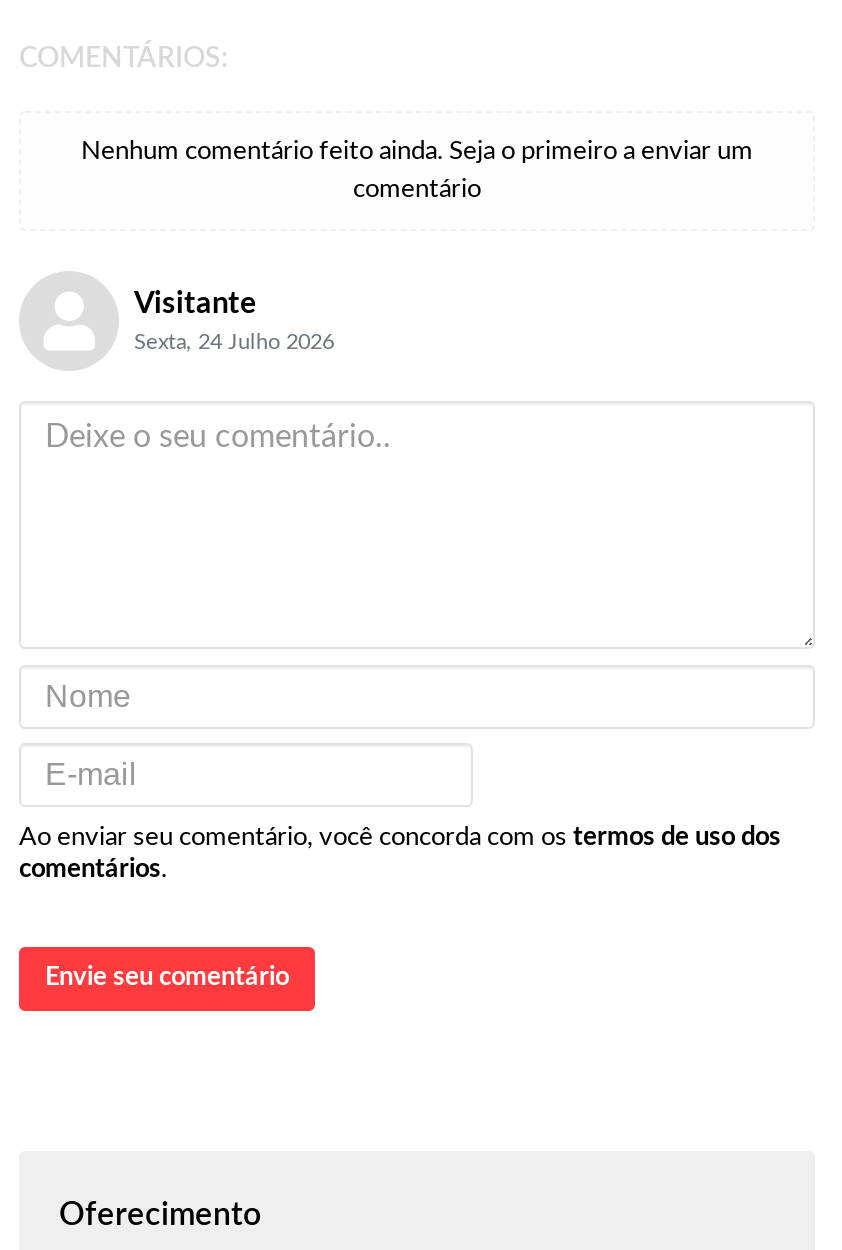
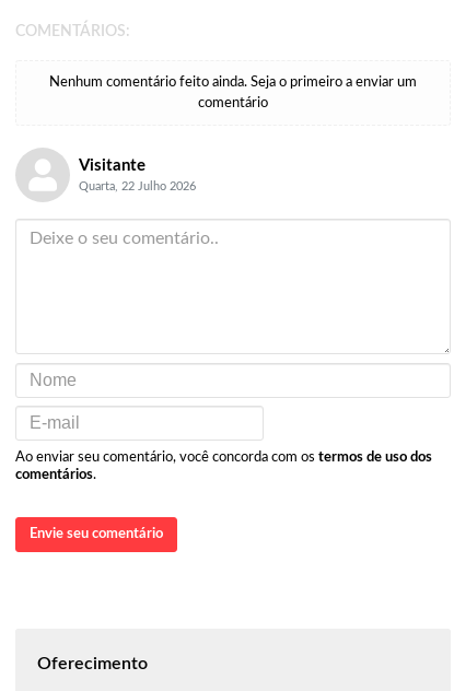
[134,332,334,354] Sexta, 24 Julho 2026 -> [78,181,195,193] Quarta, 22 Julho 2026

